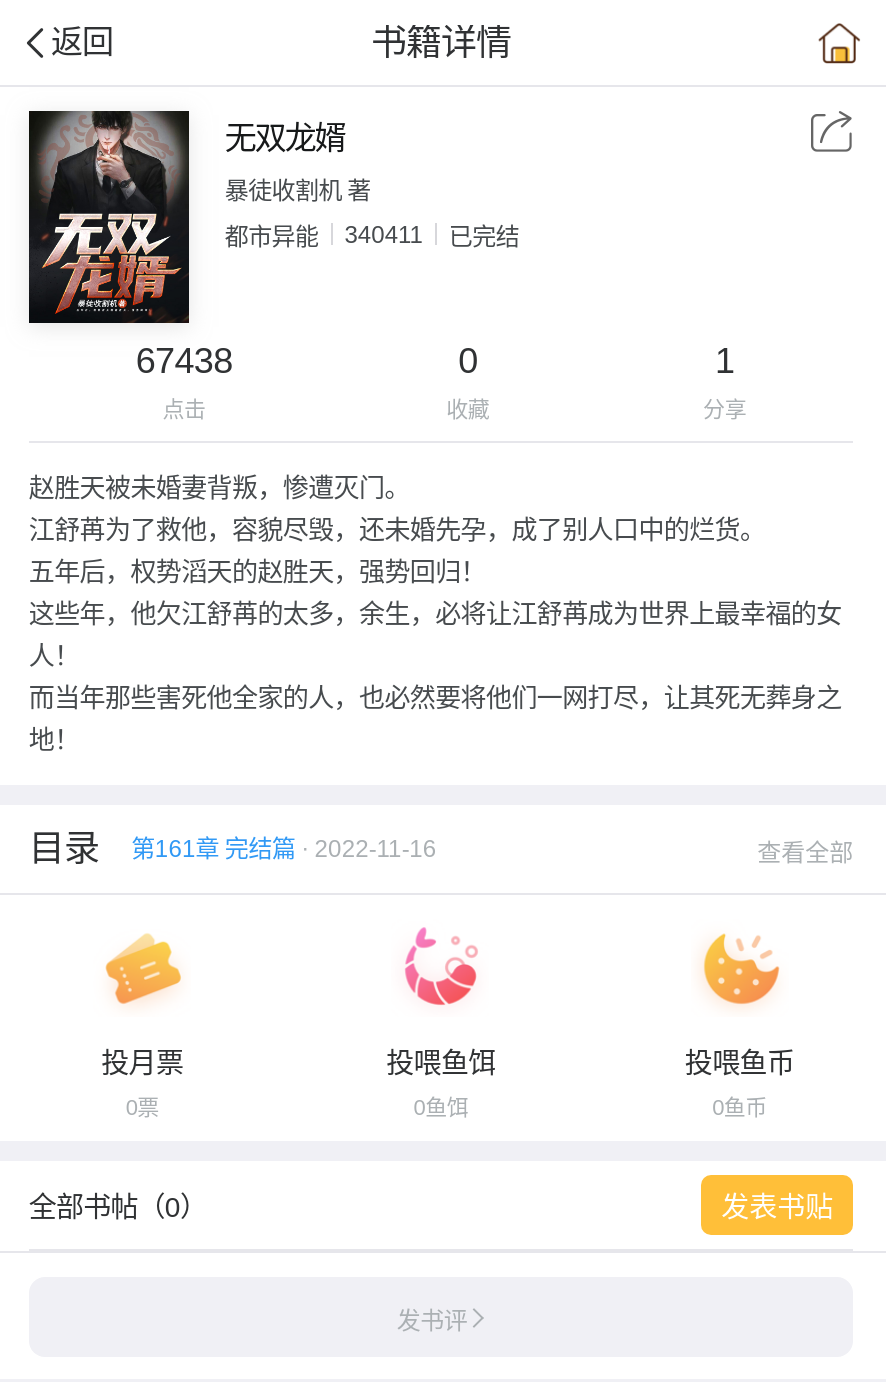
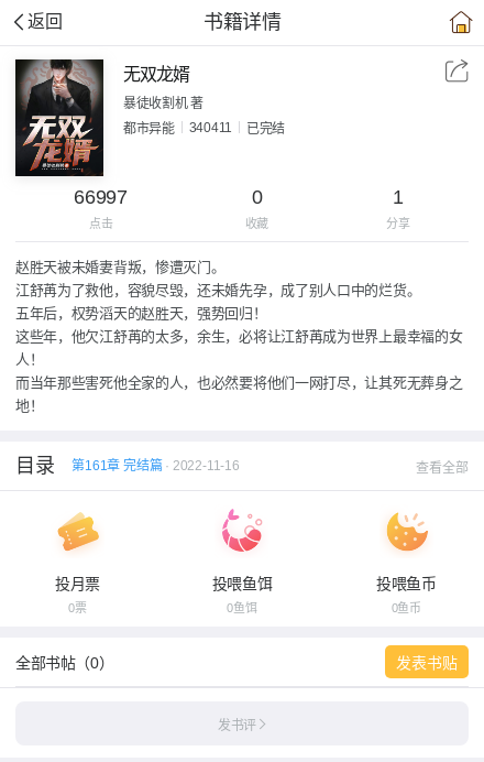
[136,341,233,381] 67438 -> [74,186,127,208] 66997

